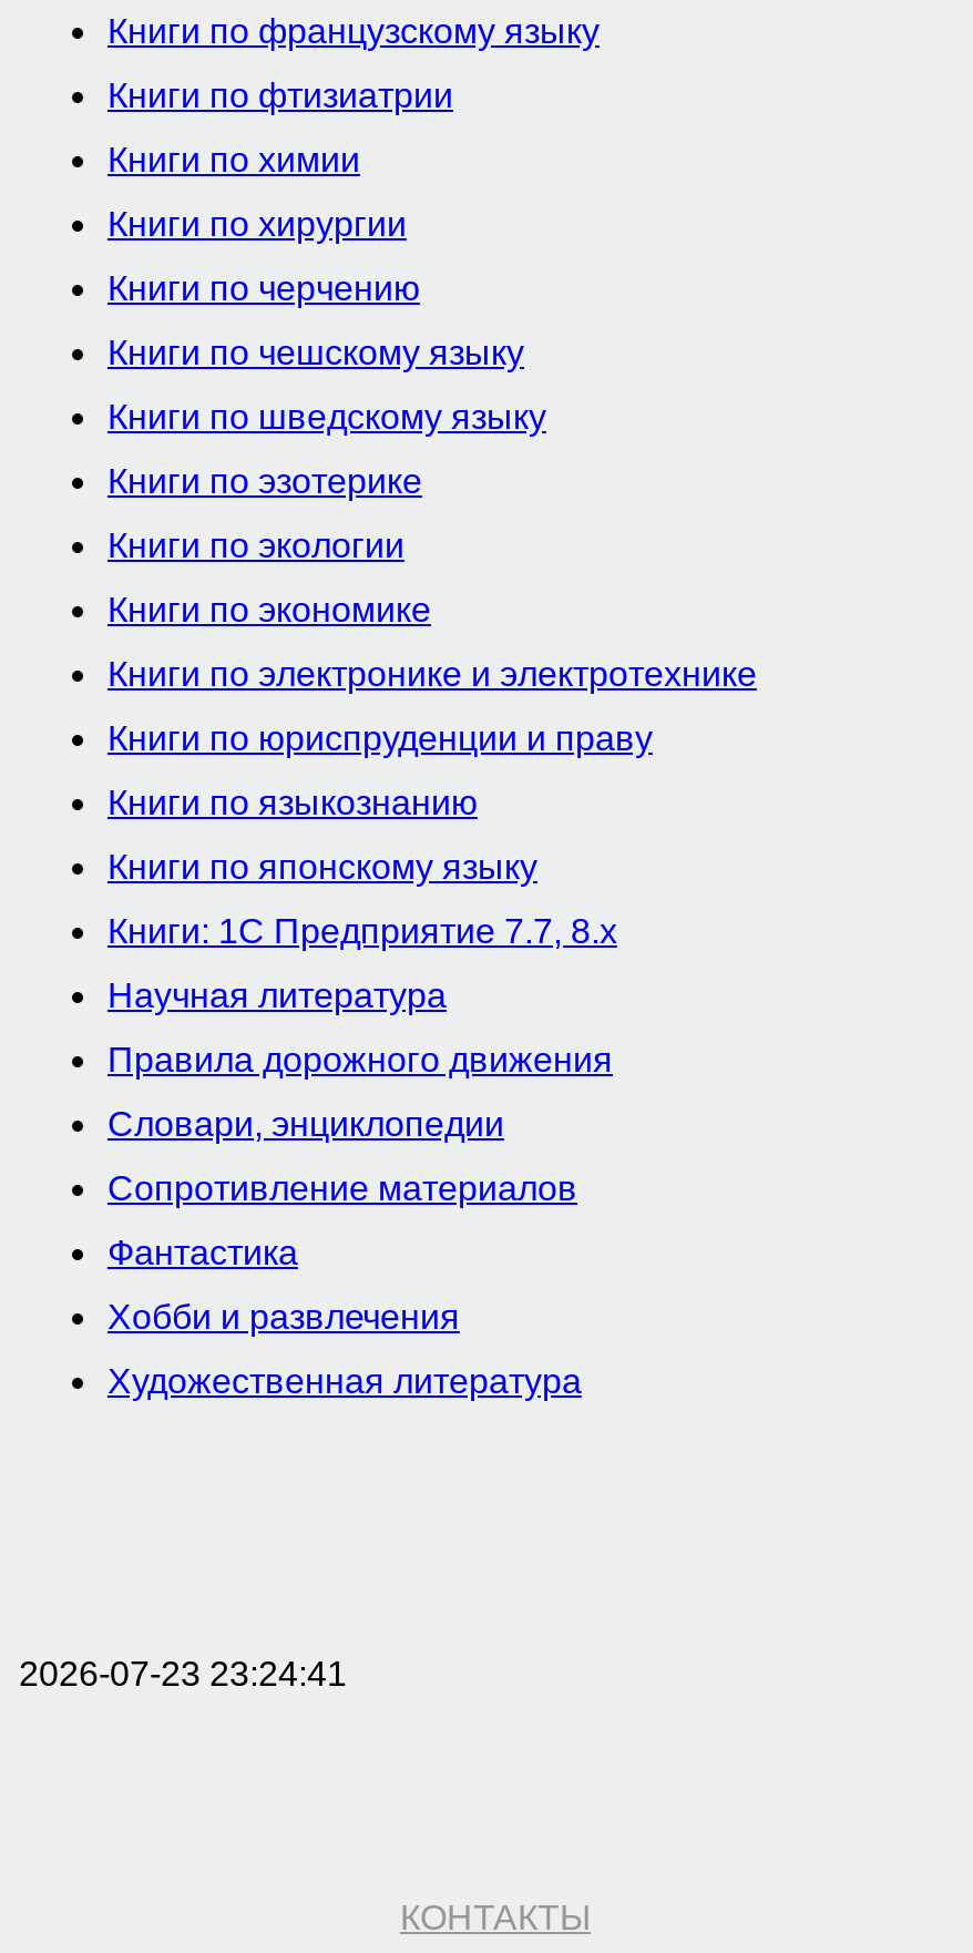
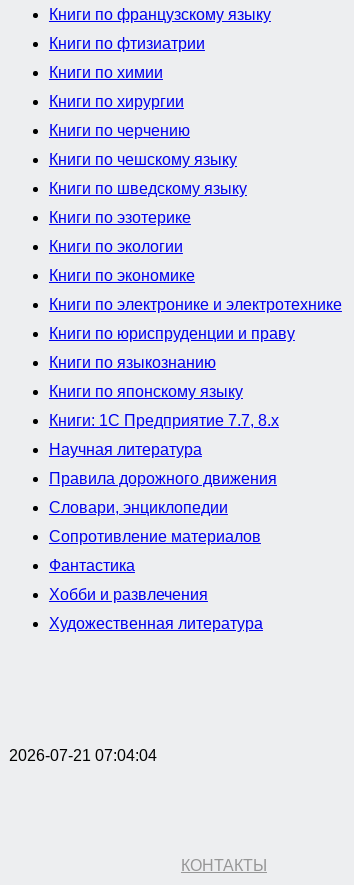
[19,1655,347,1693] 2026-07-23 23:24:41 -> [9,747,157,764] 2026-07-21 07:04:04

